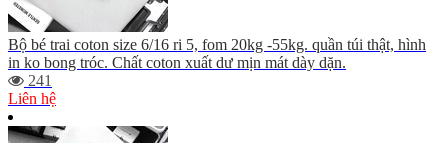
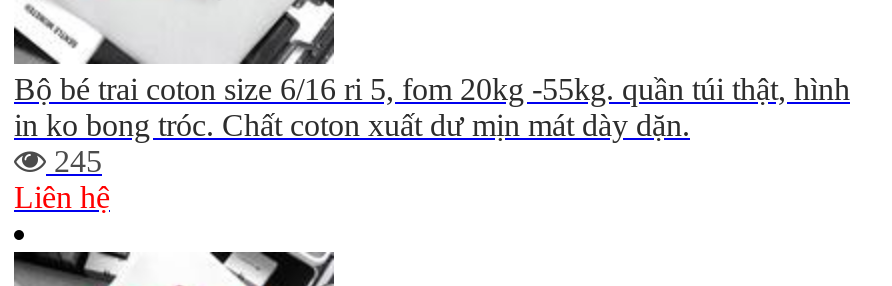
[24,72,52,89] 241 -> [46,144,102,178] 245

